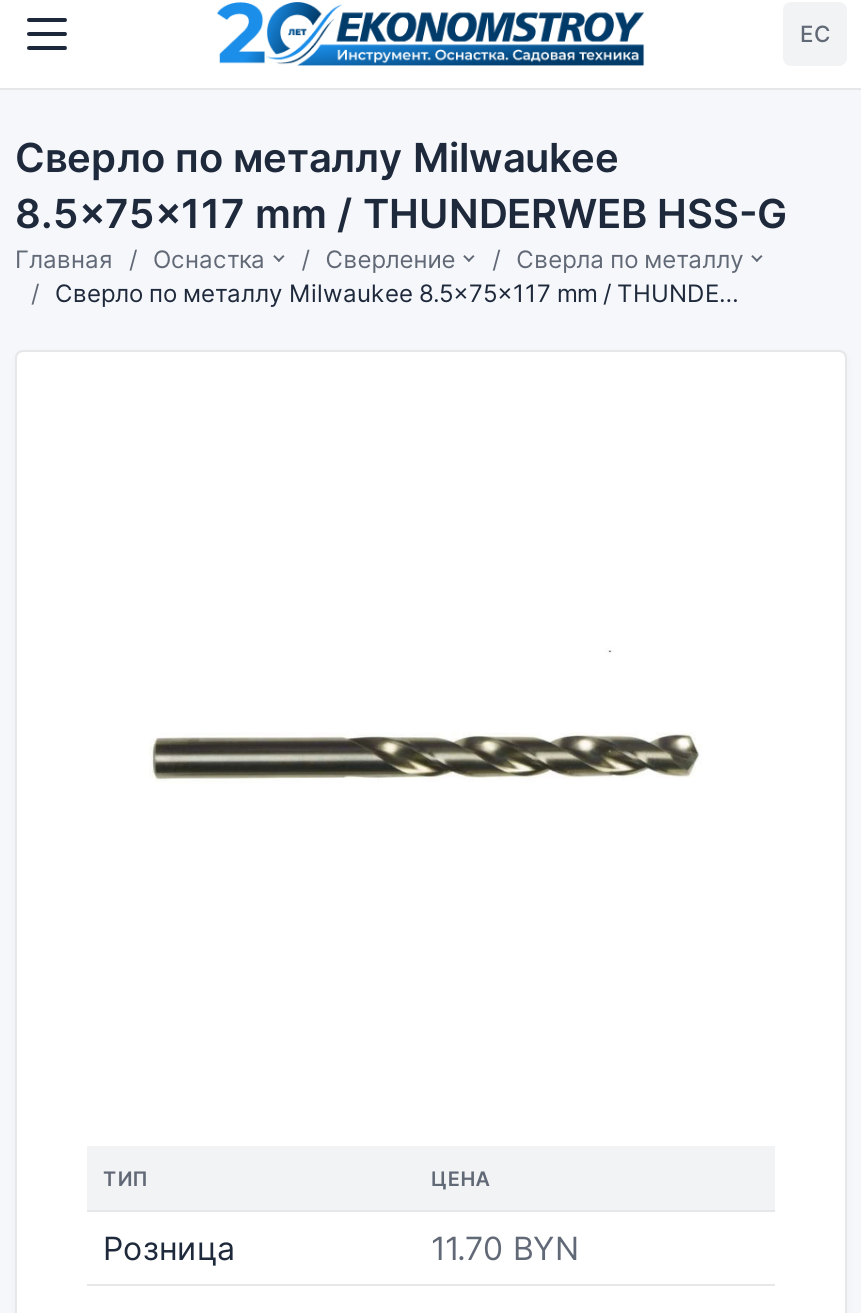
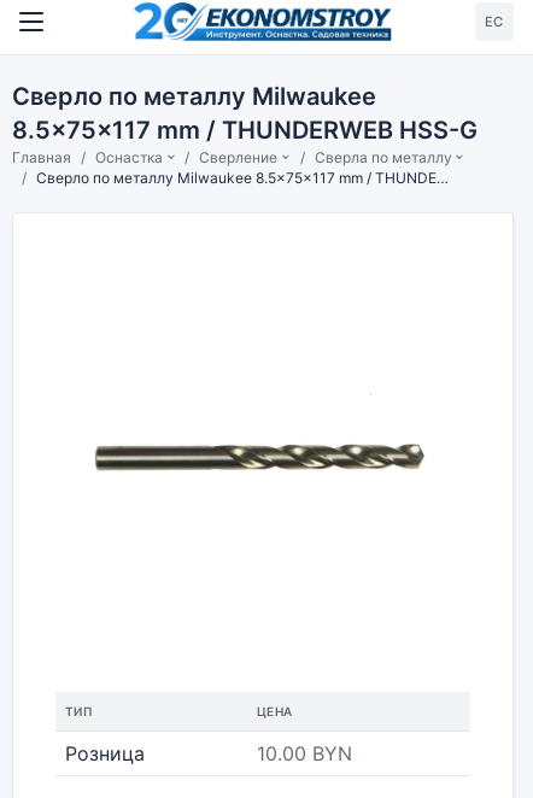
[431,1228,579,1268] 11.70 BYN -> [257,741,352,765] 10.00 BYN

